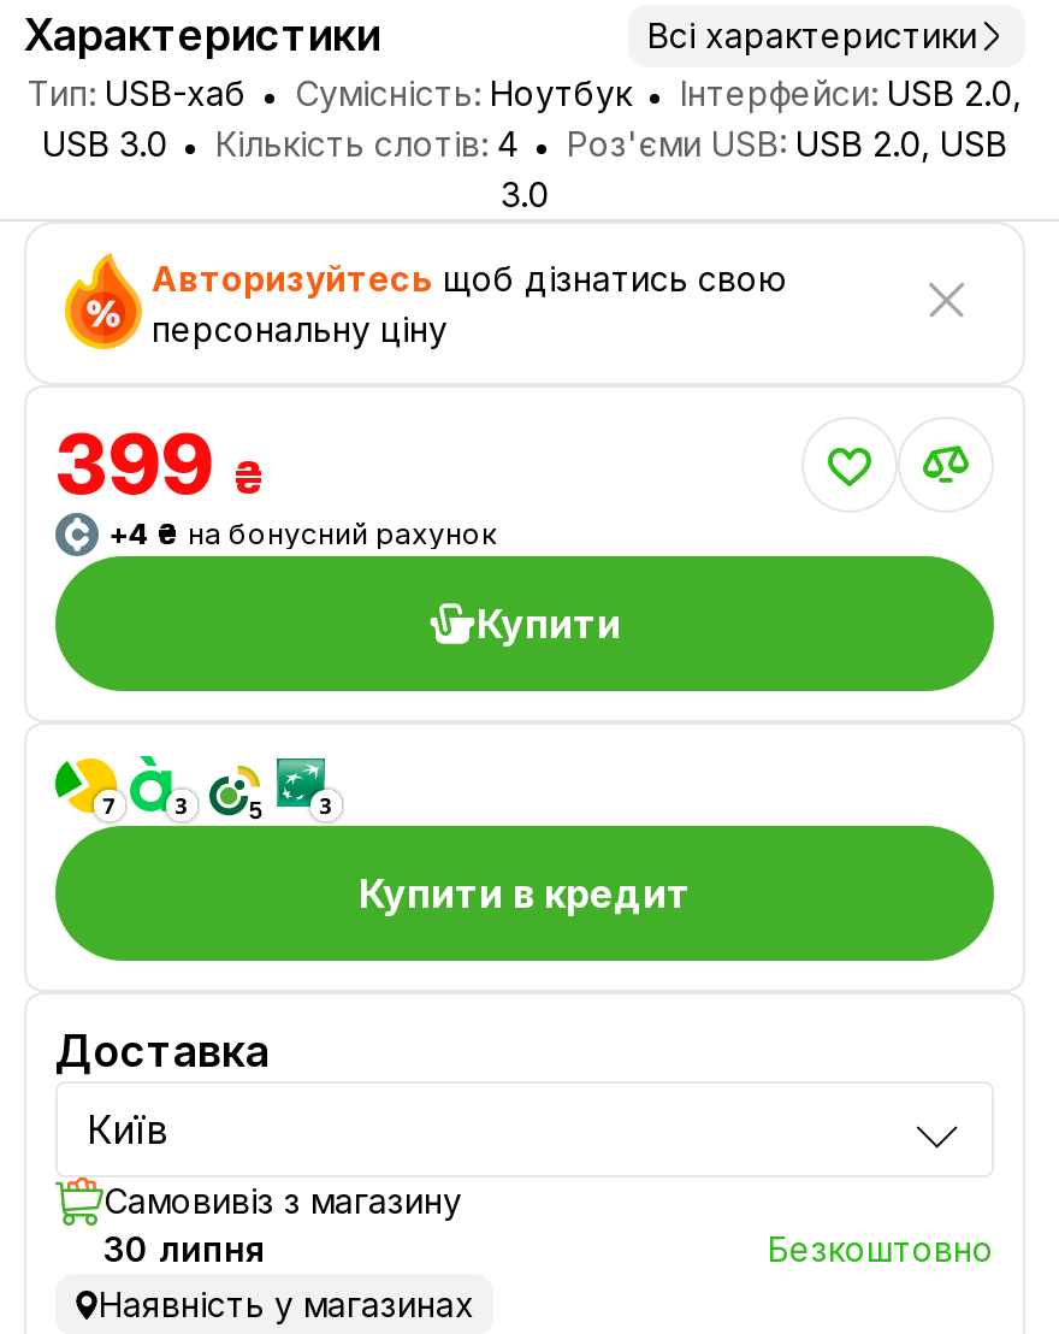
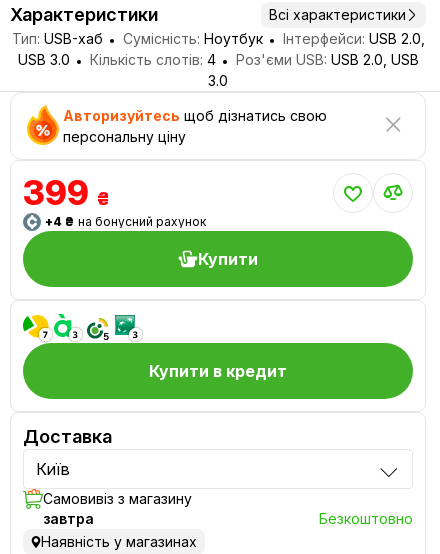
[103,1229,267,1270] 30 липня -> [43,510,94,527] завтра

